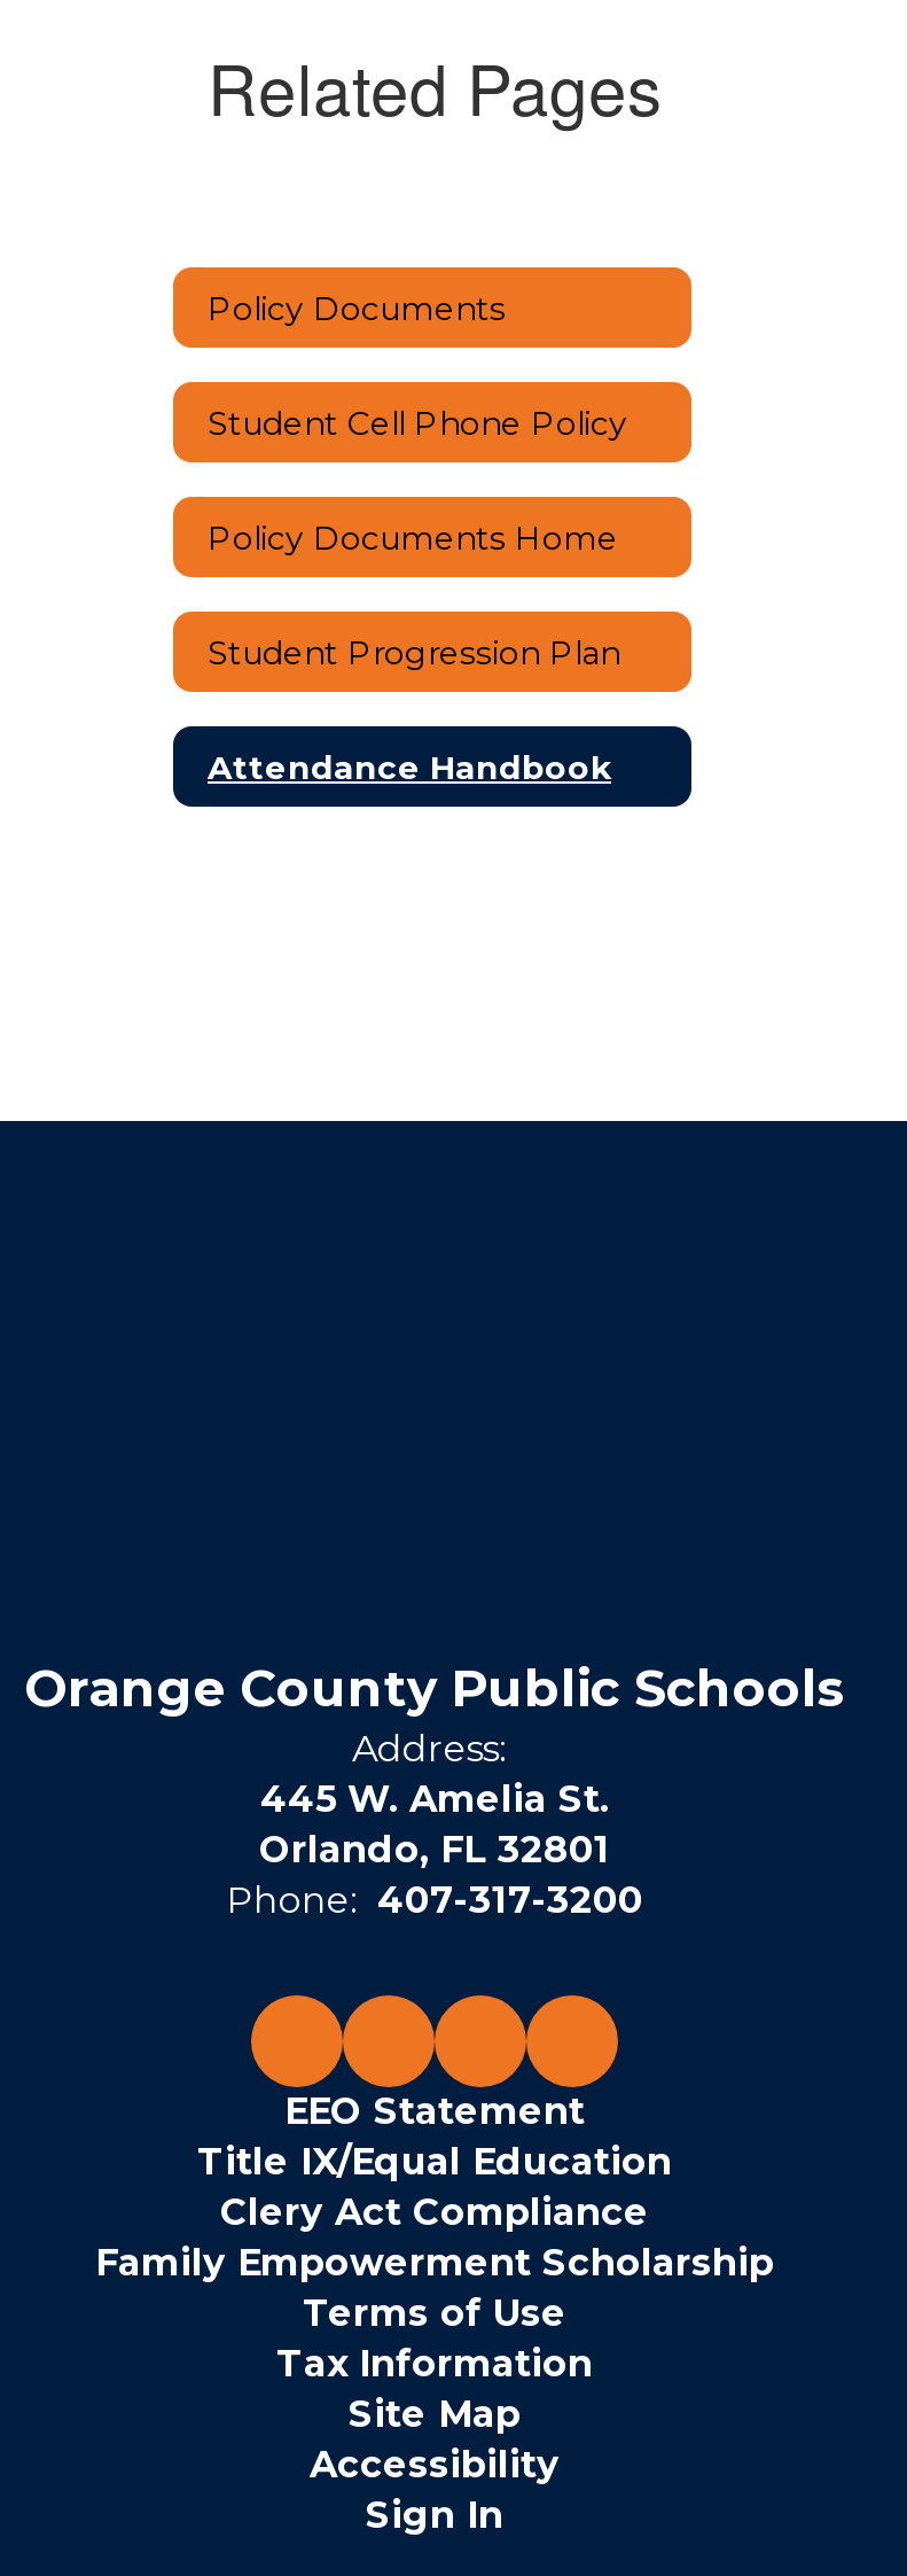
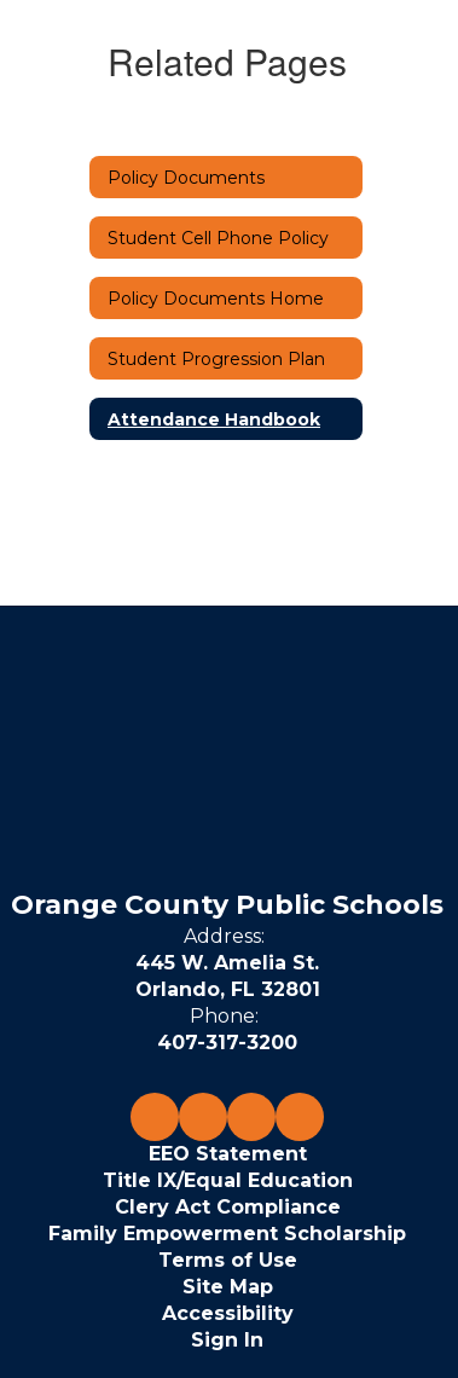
moved [95,2089,774,2335] -> [48,1142,406,1272]: EEO Statement | Title IX/Equal Education | Clery Act Compliance | Family Empowerment Scholarship | Terms of Use
[276,2342,593,2386] Tax Information -> none

